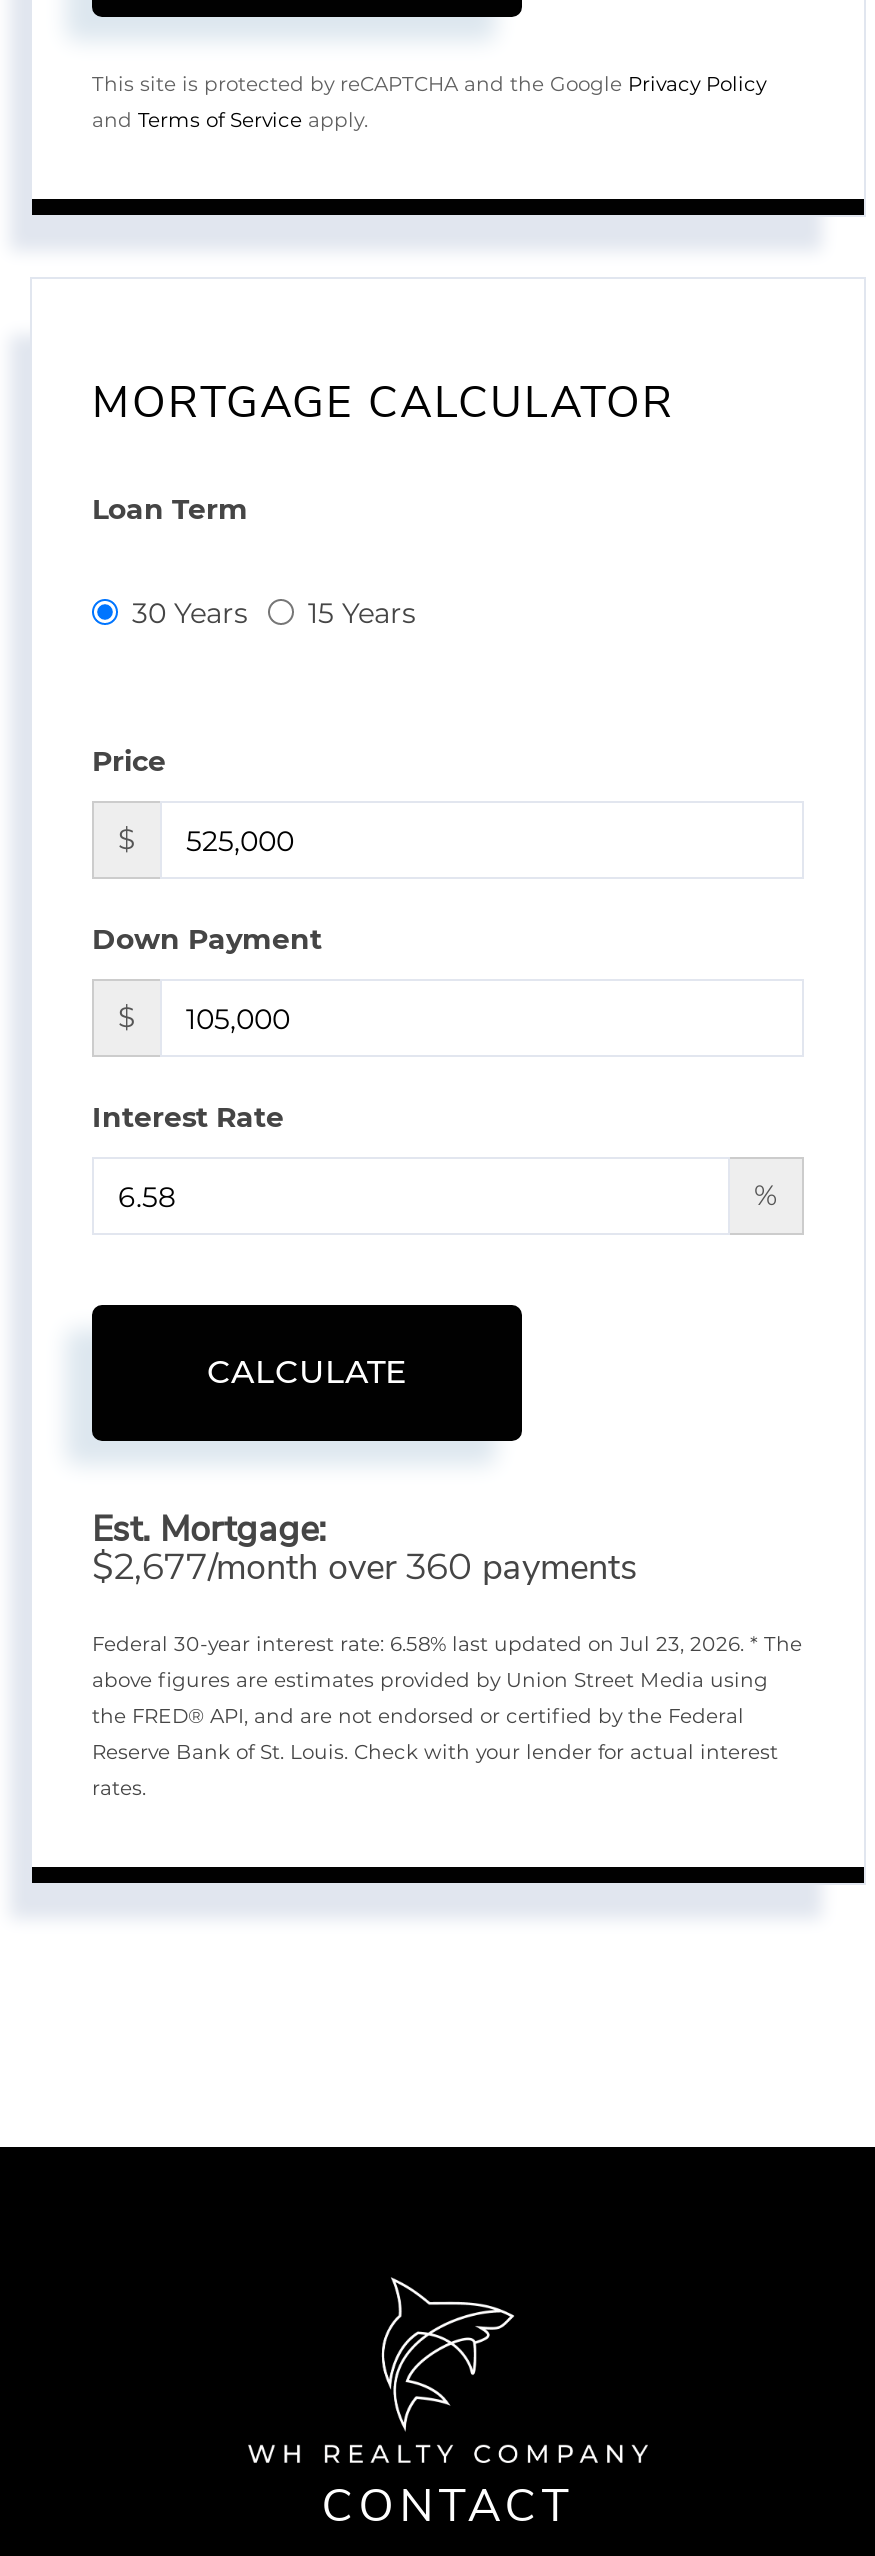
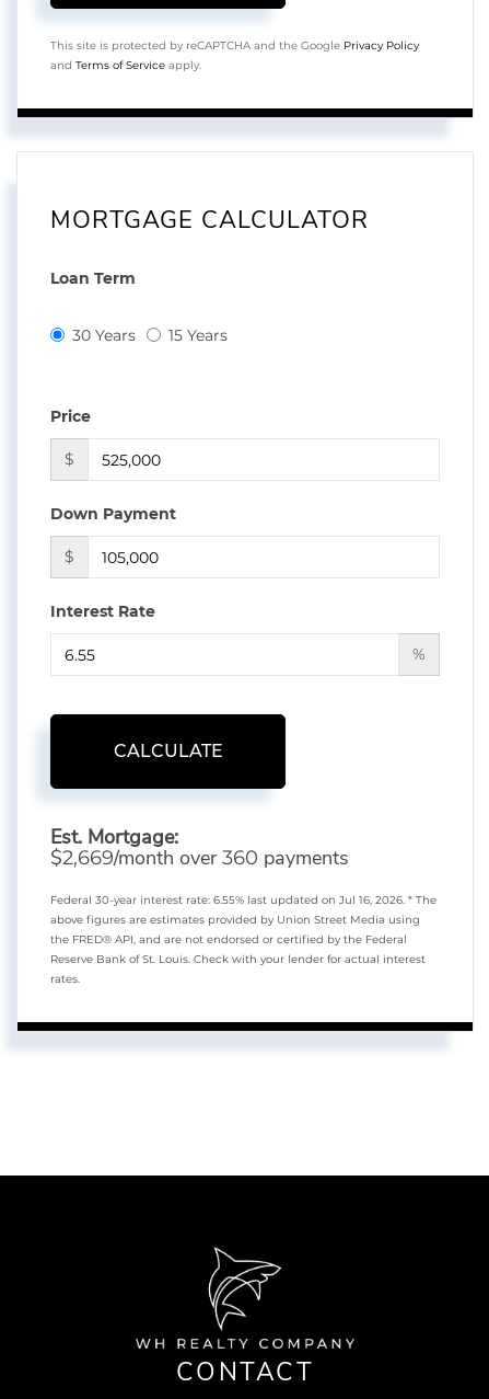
[92,1543,638,1591] $2,677/month over 360 payments -> [50,845,349,871] $2,669/month over 360 payments
[92,1631,802,1657] Federal 30-year interest rate: 6.58% last updated on Jul 23, 2026. * The -> [50,893,436,907] Federal 30-year interest rate: 6.55% last updated on Jul 16, 2026. * The

